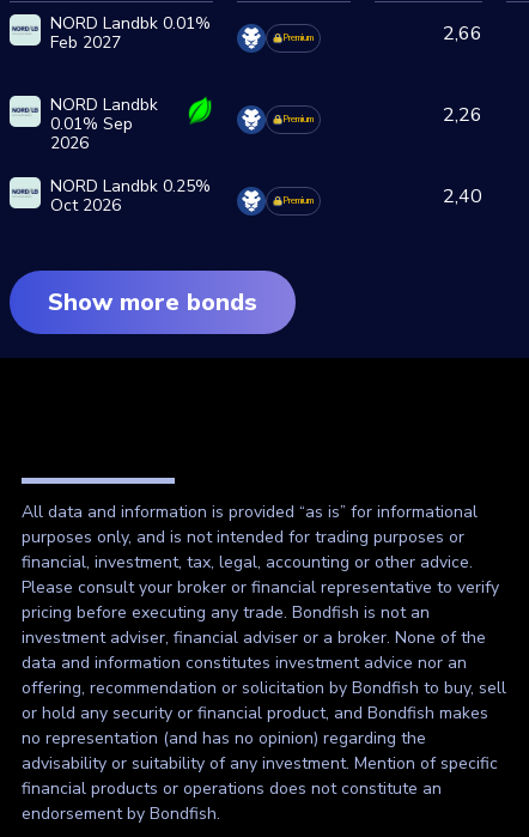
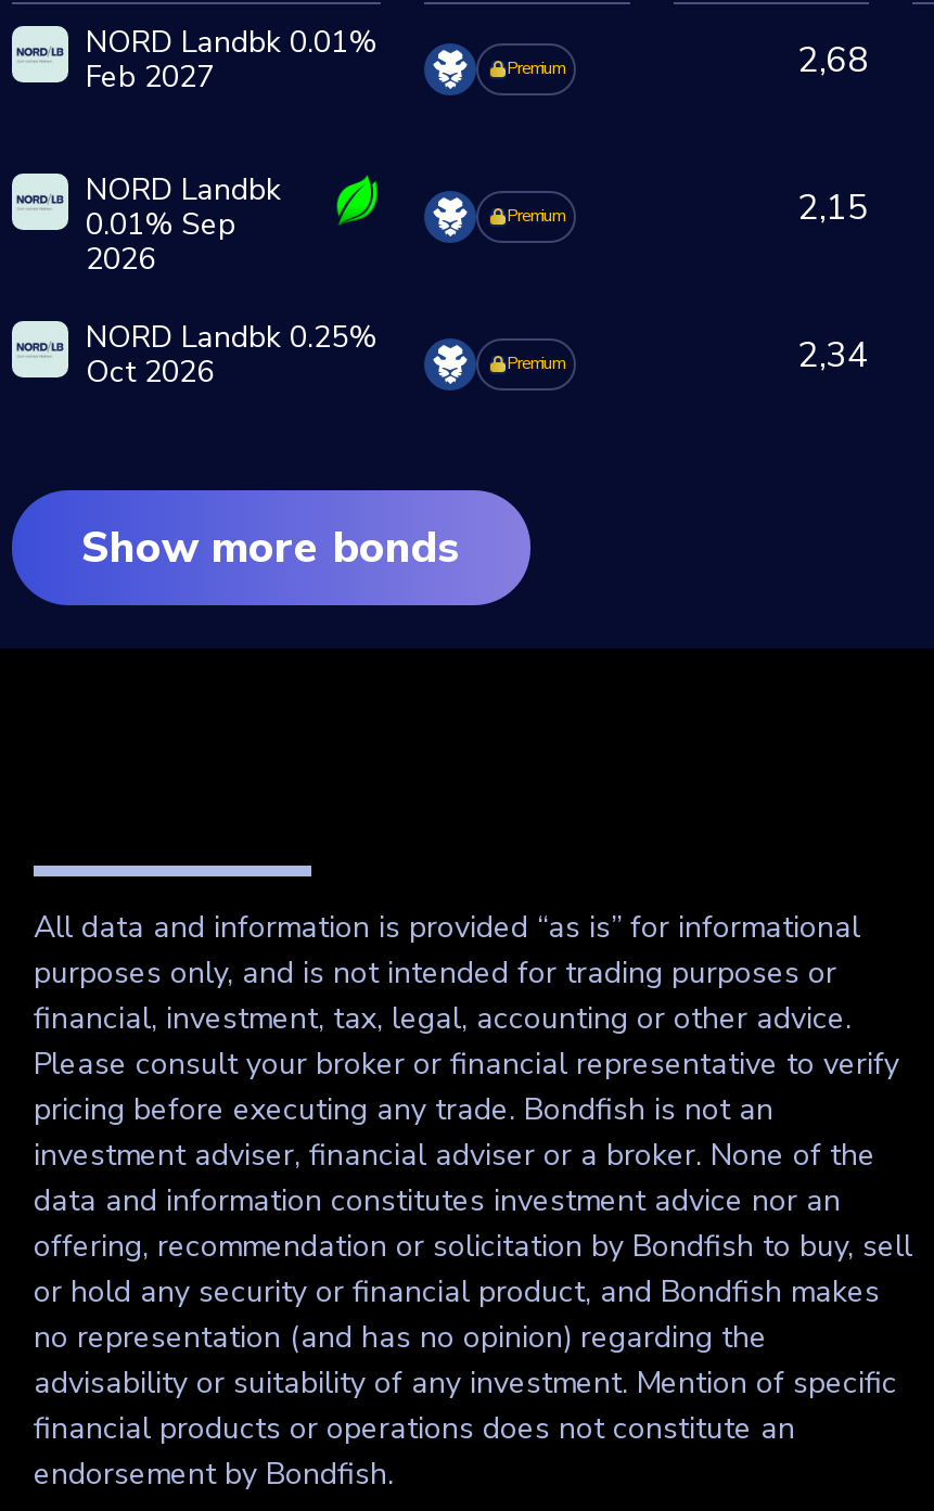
[443,20,482,46] 2,66 -> [797,36,869,84] 2,68
[443,102,482,128] 2,26 -> [797,184,869,232] 2,15
[443,183,482,209] 2,40 -> [797,331,869,379] 2,34

